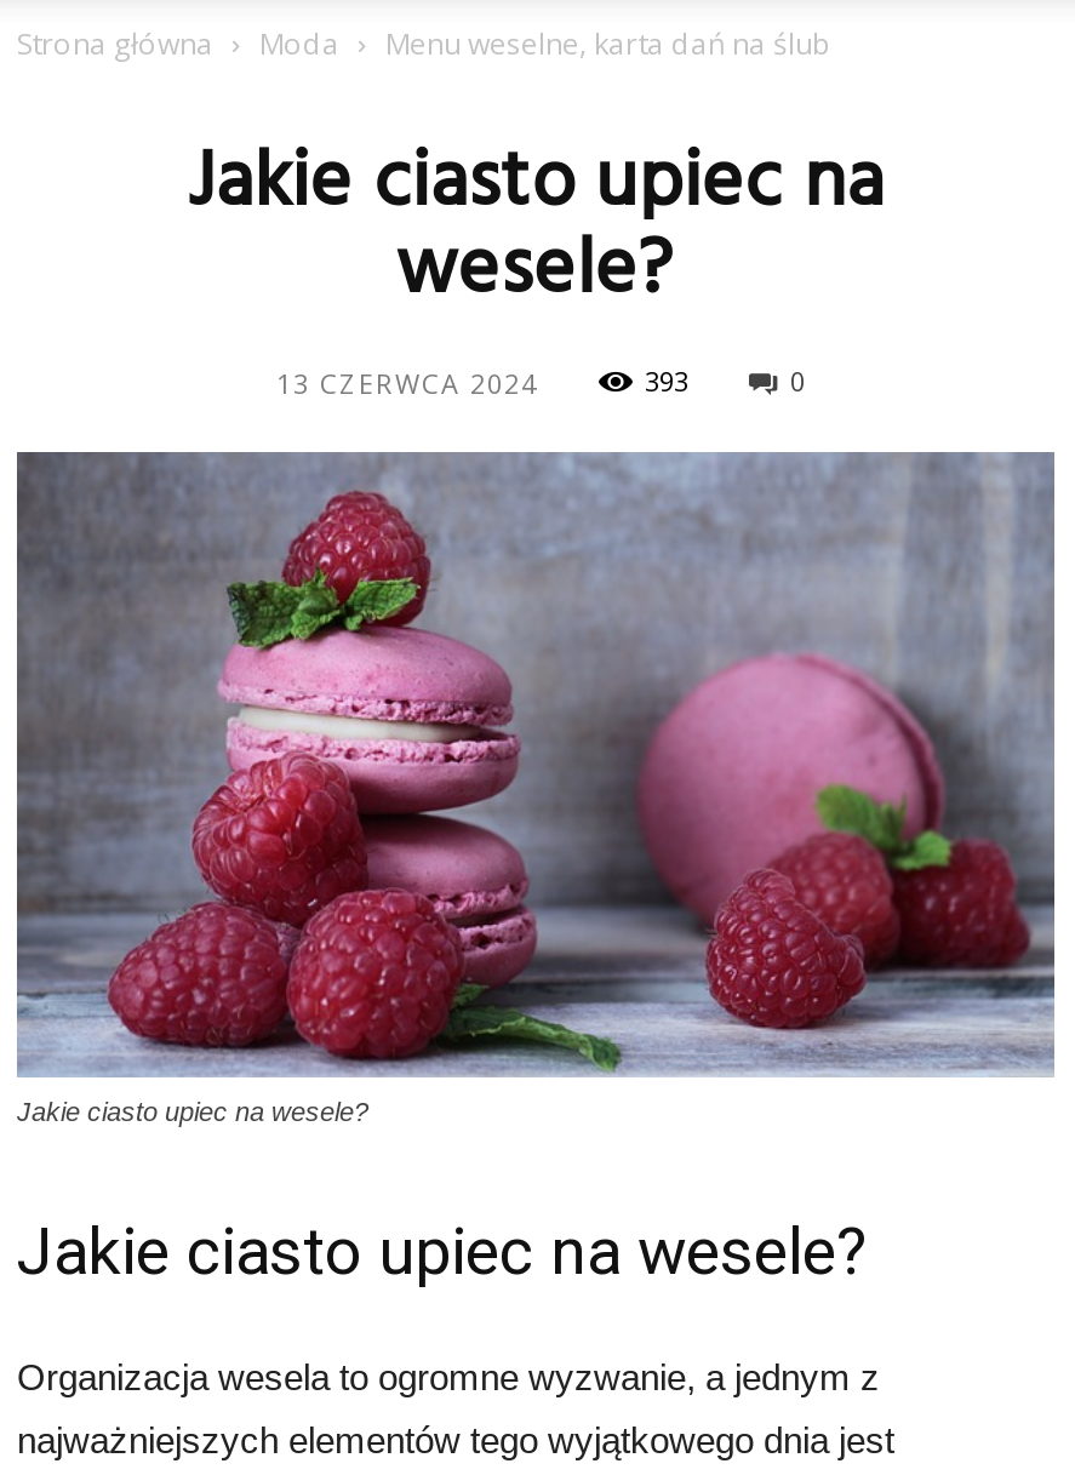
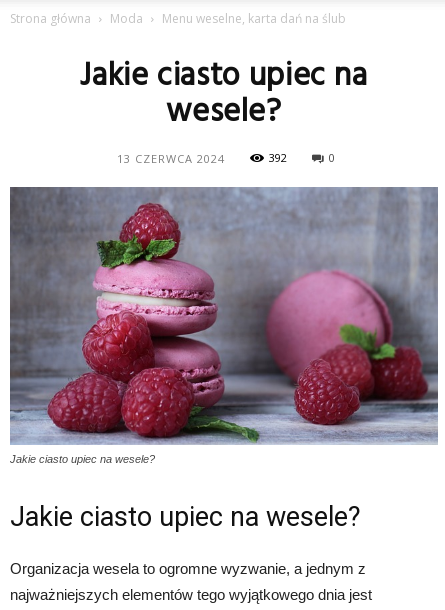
[645,363,688,399] 393 -> [269,150,287,165] 392

